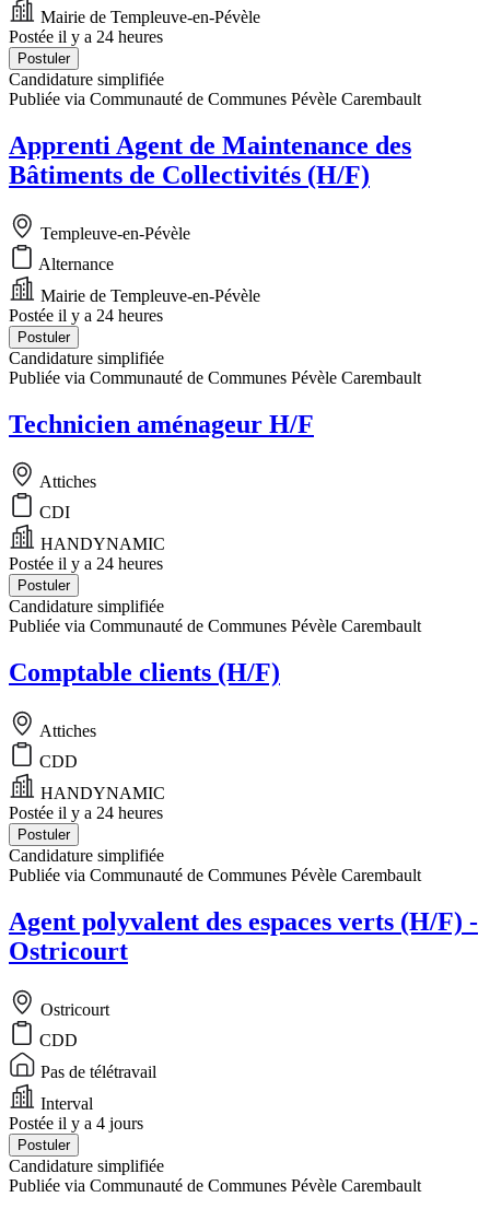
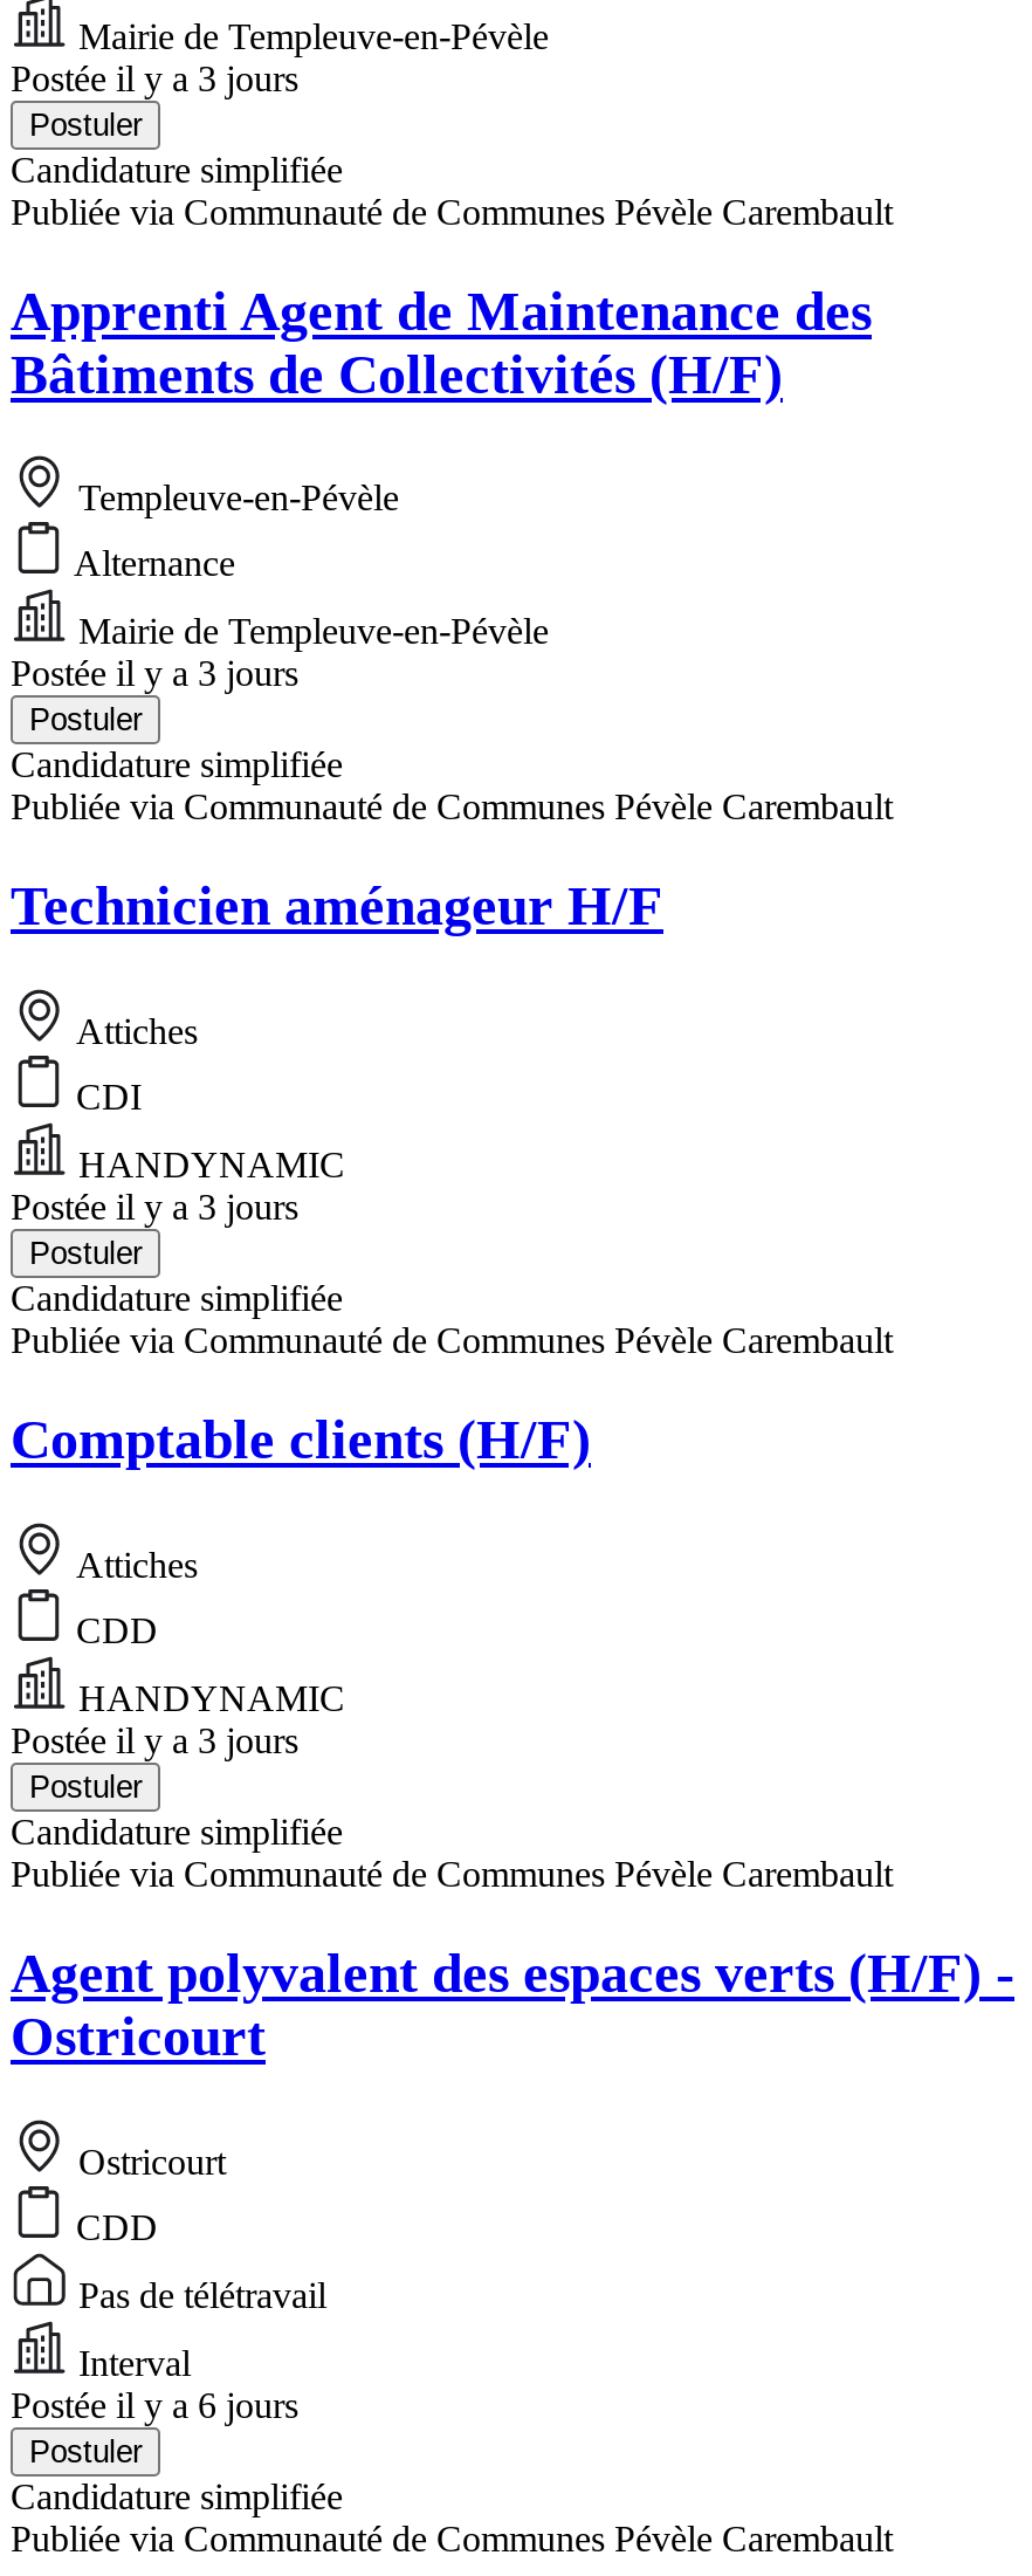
[9,27,163,46] Postée il y a 24 heures -> [11,58,298,98] Postée il y a 3 jours
[9,306,163,324] Postée il y a 24 heures -> [11,655,298,695] Postée il y a 3 jours
[9,555,163,573] Postée il y a 24 heures -> [11,1188,298,1228] Postée il y a 3 jours
[9,804,163,822] Postée il y a 24 heures -> [11,1721,298,1761] Postée il y a 3 jours
[9,1114,143,1133] Postée il y a 4 jours -> [11,2385,298,2425] Postée il y a 6 jours

